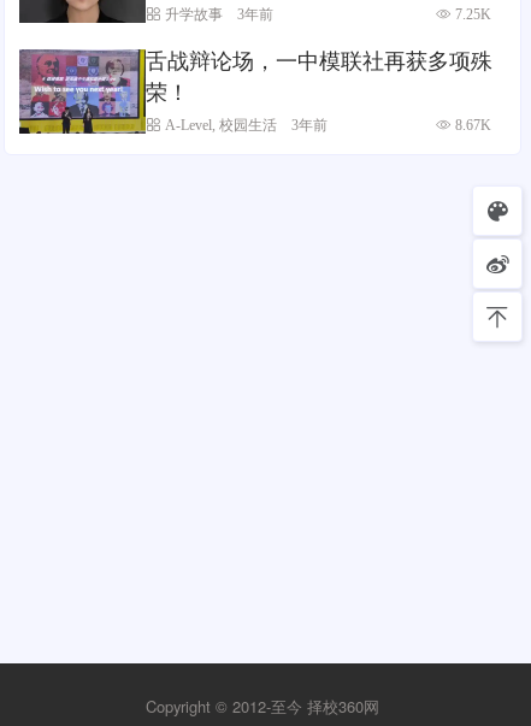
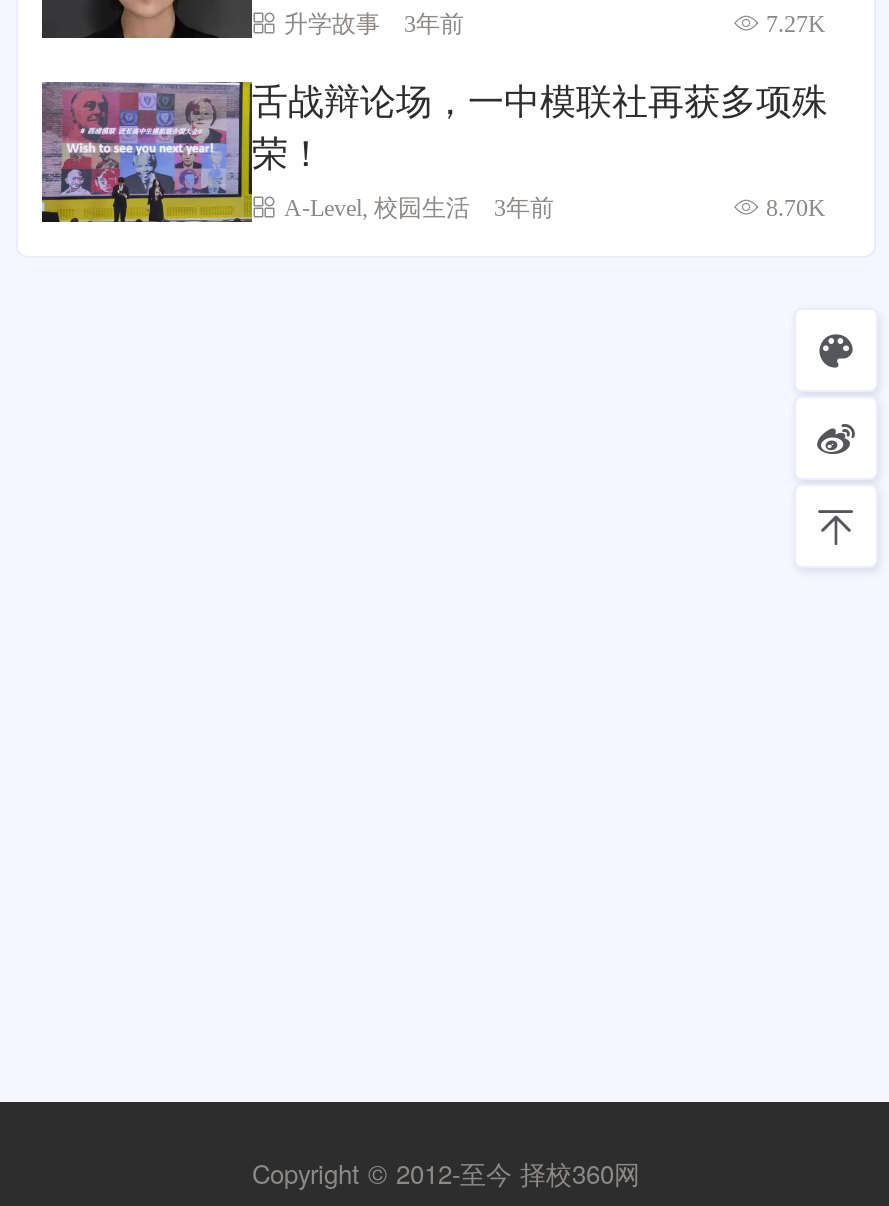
[455,6,491,22] 7.25K -> [766,10,826,36] 7.27K
[455,117,491,132] 8.67K -> [766,194,826,220] 8.70K

